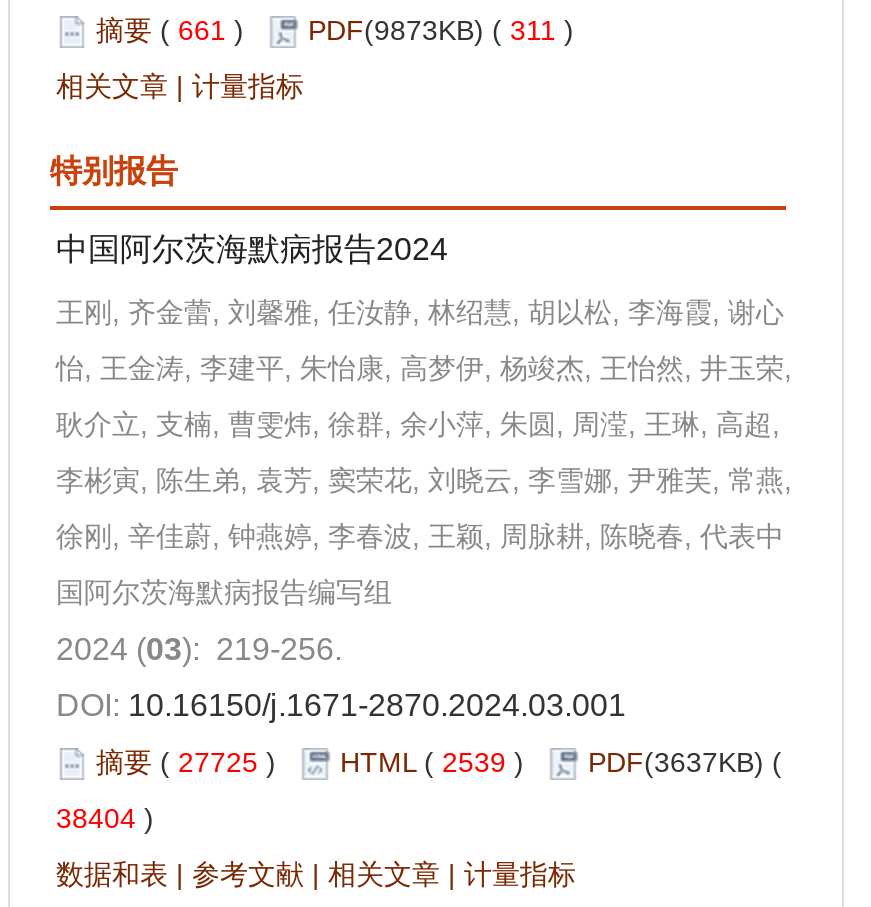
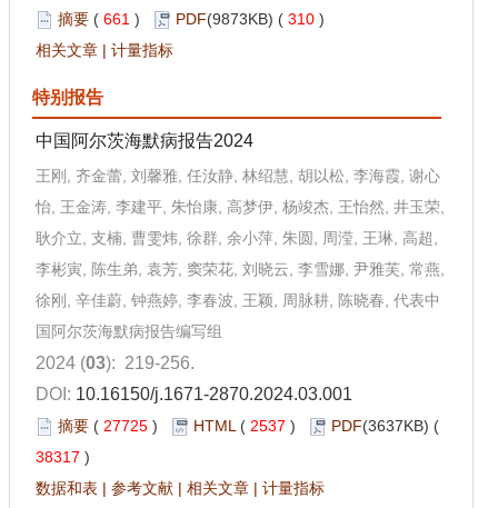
[96,14,590,46] 摘要(661) PDF(9873KB) (311) -> [58,10,333,28] 摘要(661) PDF(9873KB) (310)
[96,746,782,778] 摘要(27725) HTML (2539) PDF(3637KB) ( -> [58,417,439,434] 摘要(27725) HTML (2537) PDF(3637KB) (
[56,802,170,834] 38404) -> [36,448,99,466] 38317)

